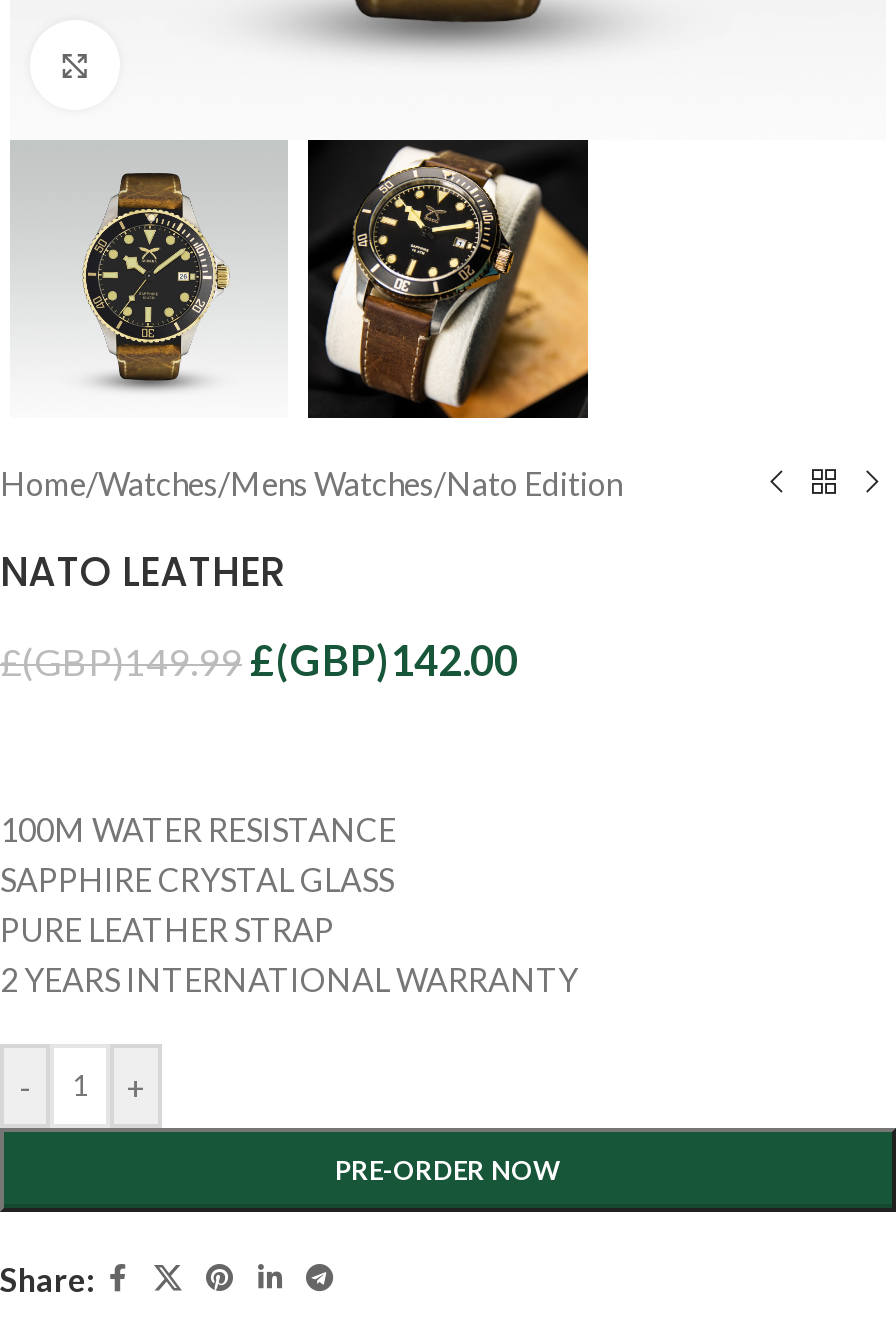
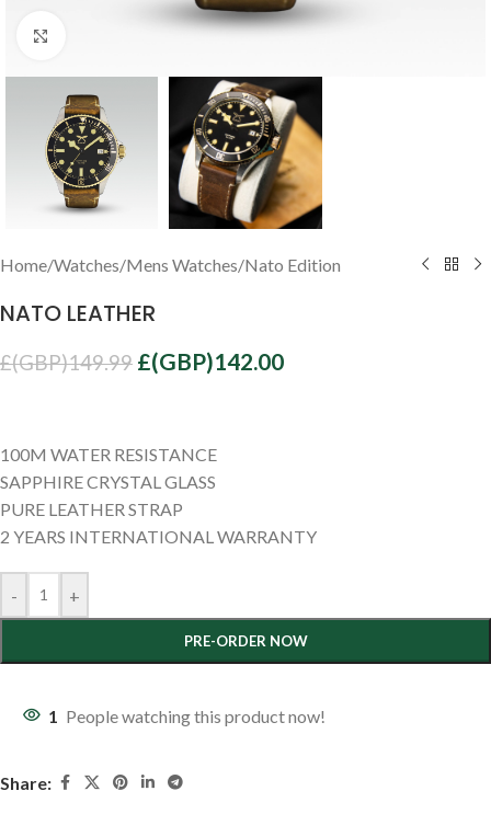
none -> [48,706,326,727] 1 People watching this product now!

